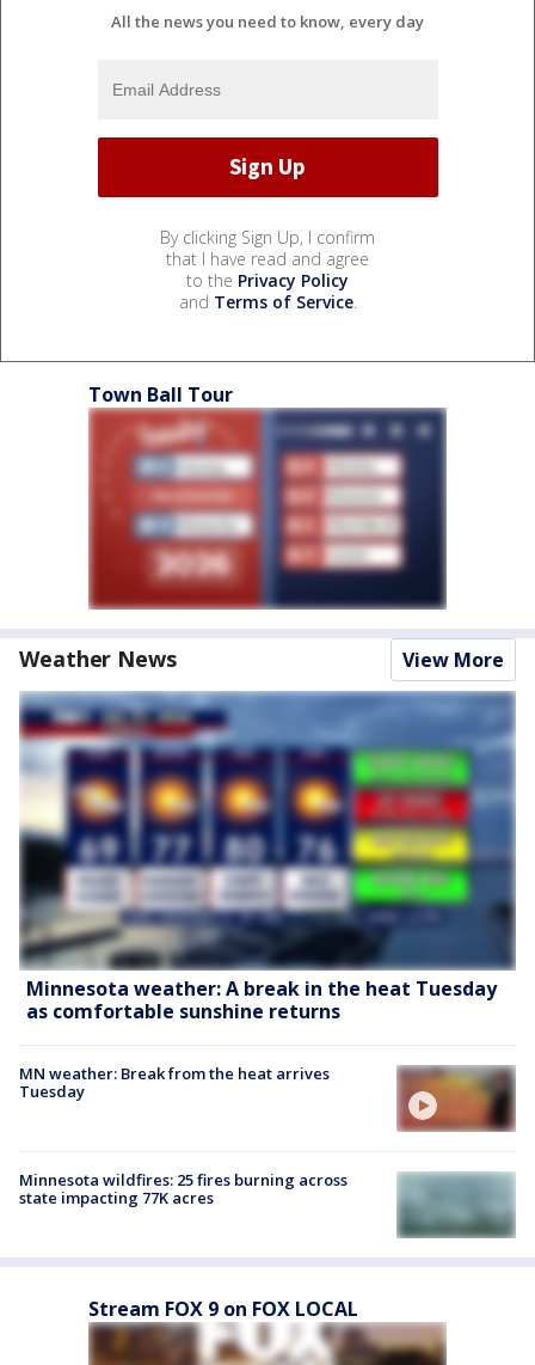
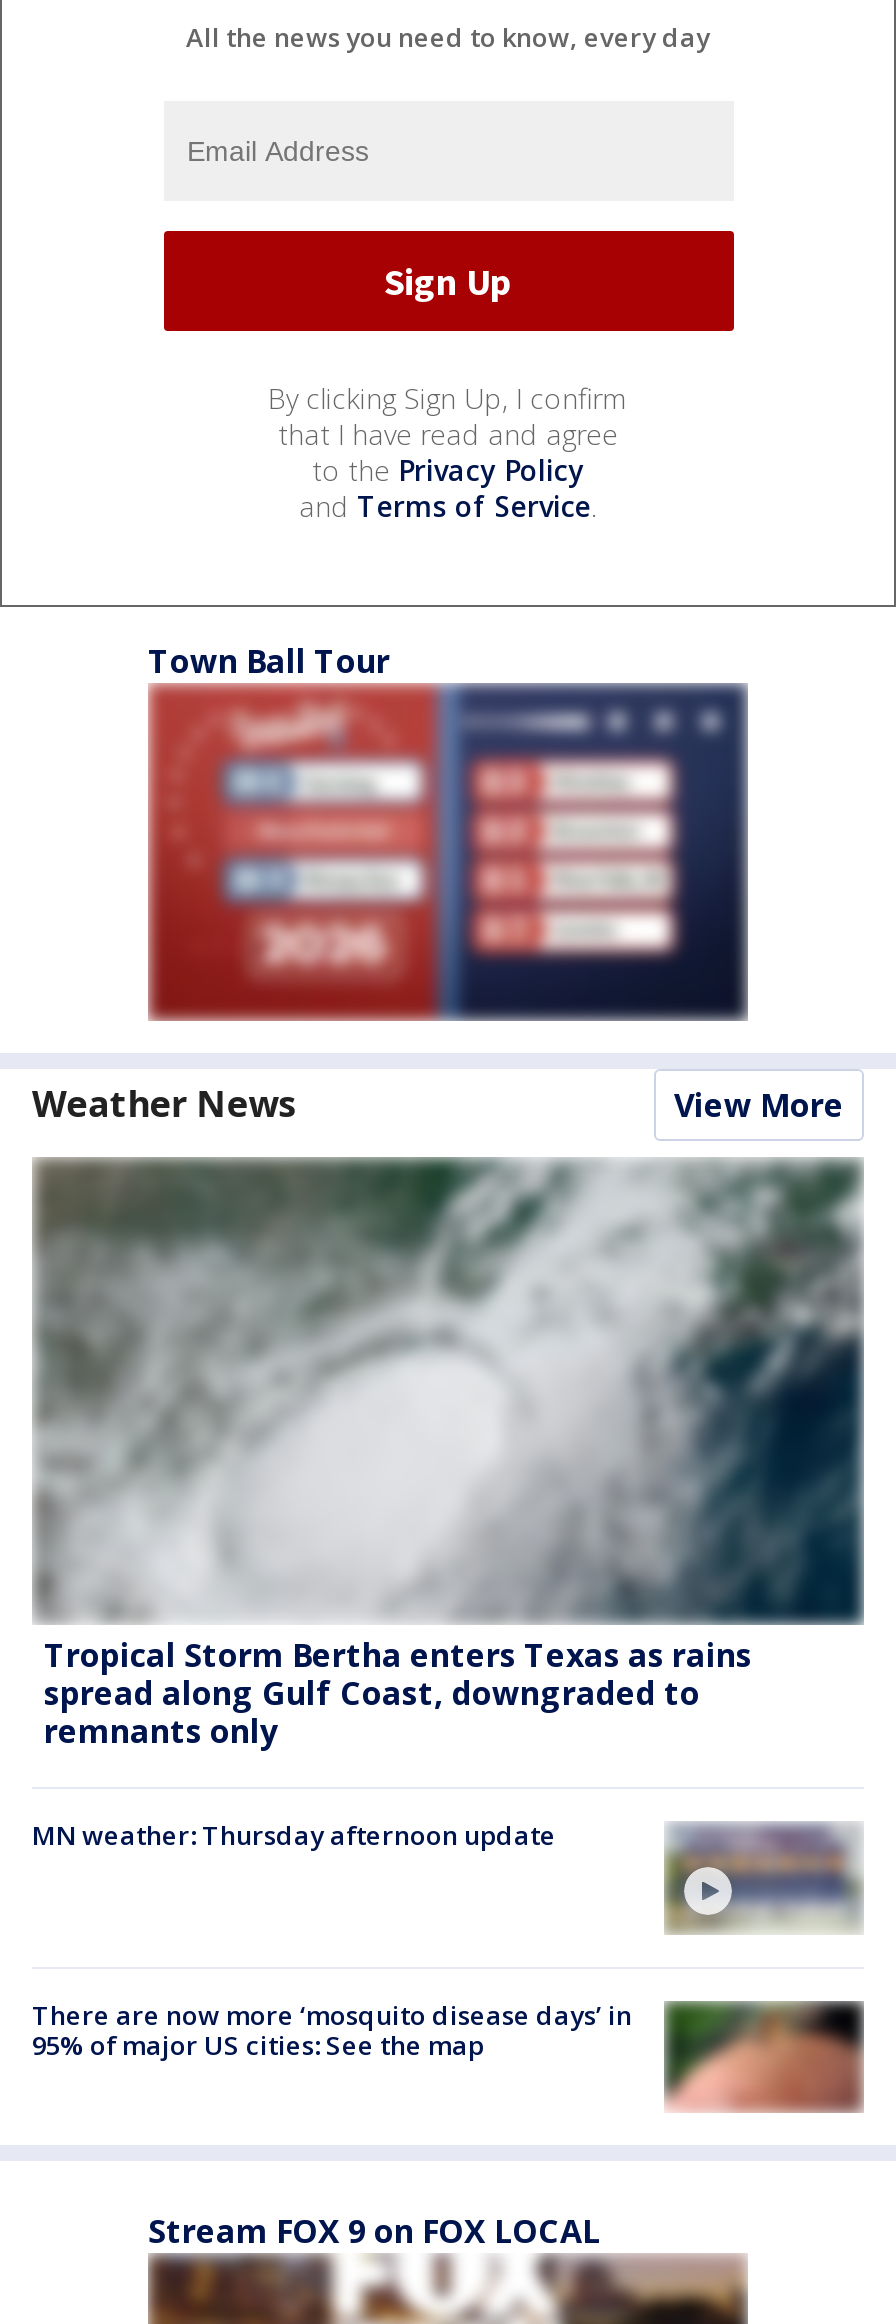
[19,692,516,1024] [image] | Minnesota weather: A break in the heat Tuesday | as comfortable sunshine returns -> [32,1158,862,1754] [image] | Tropical Storm Bertha enters Texas as rains | spread along Gulf Coast, downgraded to | remnants only
[19,1063,330,1102] MN weather: Break from the heat arrives | Tuesday -> [32,1818,556,1854] MN weather: Thursday afternoon update
[398,1066,516,1132] [image] -> [668,1826,862,1932] [image]
[19,1169,348,1209] Minnesota wildfires: 25 fires burning across | state impacting 77K acres -> [32,1996,632,2062] There are now more ‘mosquito disease days’ in | 95% of major US cities: See the map
[396,1173,515,1238] [image] -> [664,2000,864,2112] [image]

